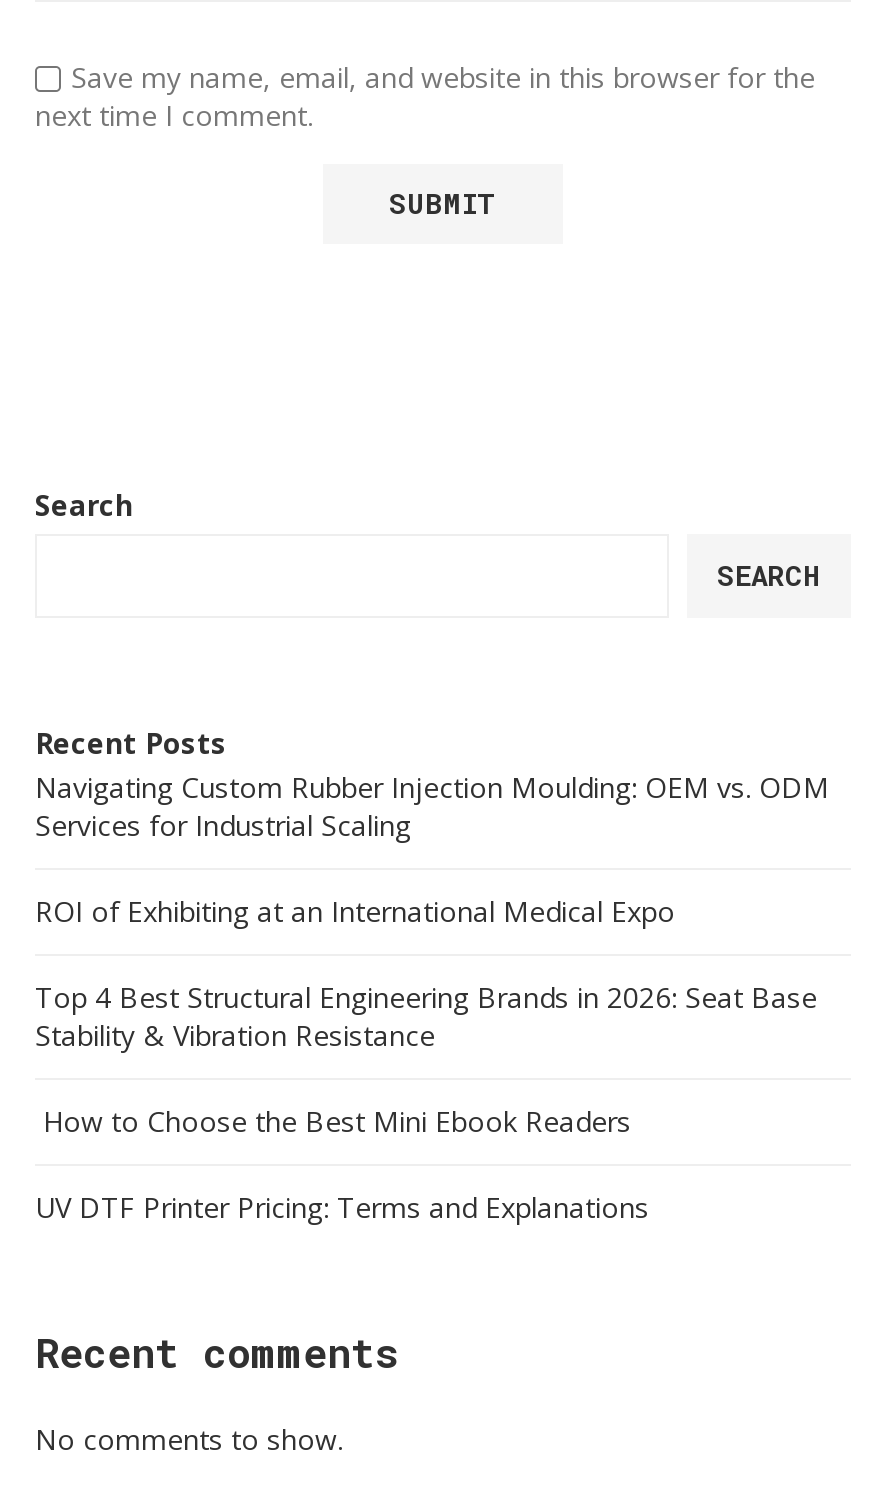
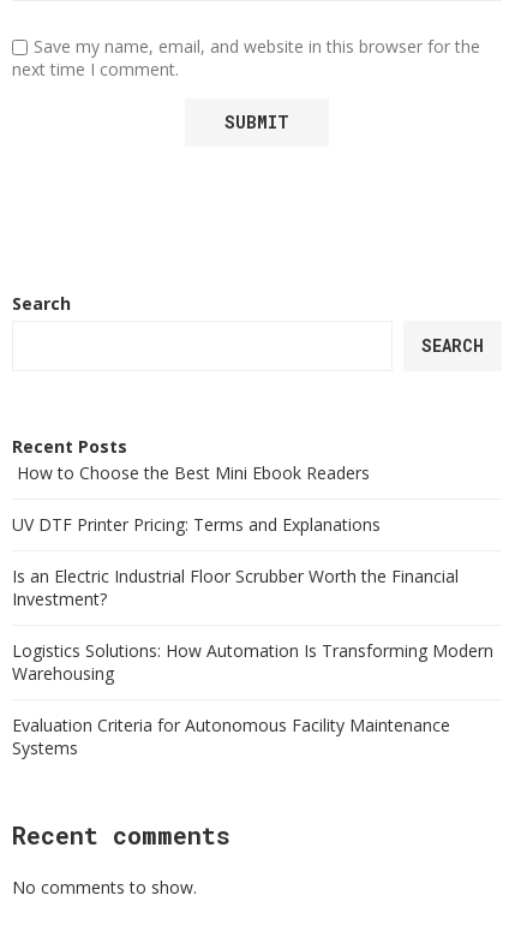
[35,767,829,1053] Navigating Custom Rubber Injection Moulding: OEM vs. ODM | Services for Industrial Scaling | ROI of Exhibiting at an International Medical Expo | Top 4 Best Structural Engineering Brands in 2026: Seat Base | Stability & Vibration Resistance -> none
moved [35,1101,649,1225] -> [12,461,381,535]: How to Choose the Best Mini Ebook Readers | UV DTF Printer Pricing: Terms and Explanations
none -> [12,564,493,759] Is an Electric Industrial Floor Scrubber Worth the Financial | Investment? | Logistics Solutions: How Automation Is Transforming Modern | Warehousing | Evaluation Criteria for Autonomous Facility Maintenance | Systems

